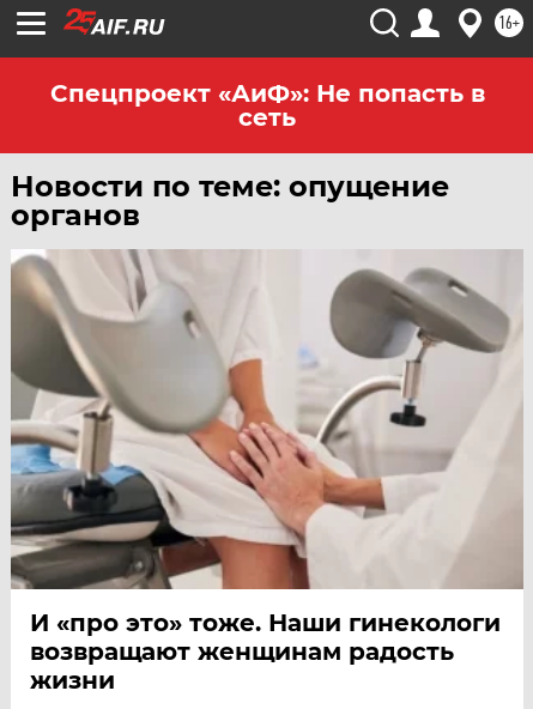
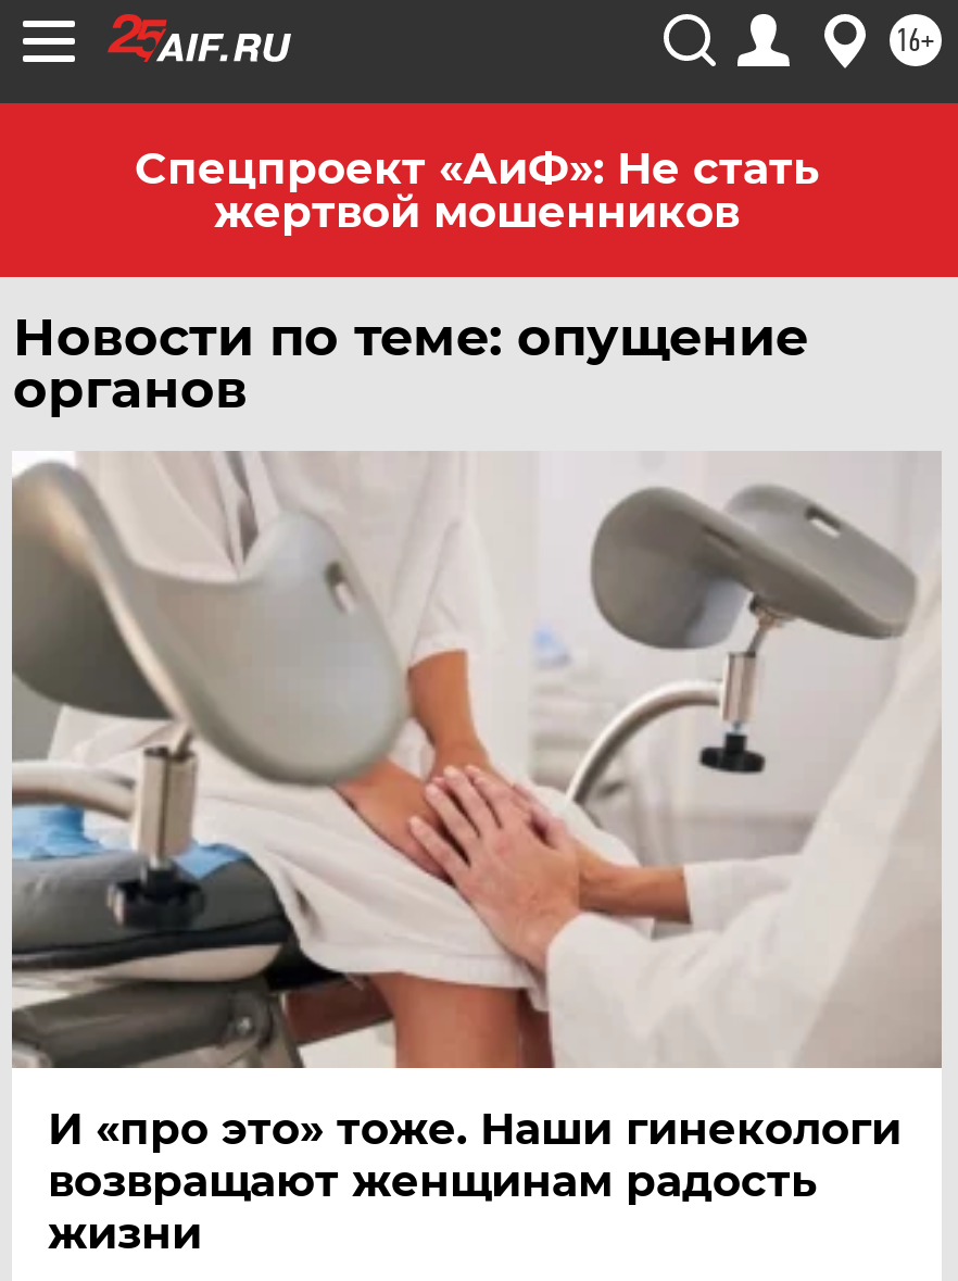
[50,79,484,132] Спецпроект «АиФ»: Не попасть в | сеть -> [135,142,819,238] Спецпроект «АиФ»: Не стать | жертвой мошенников

